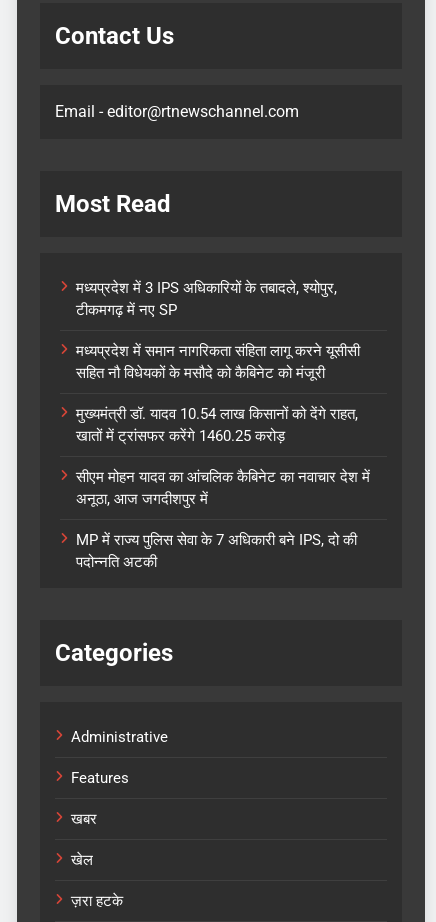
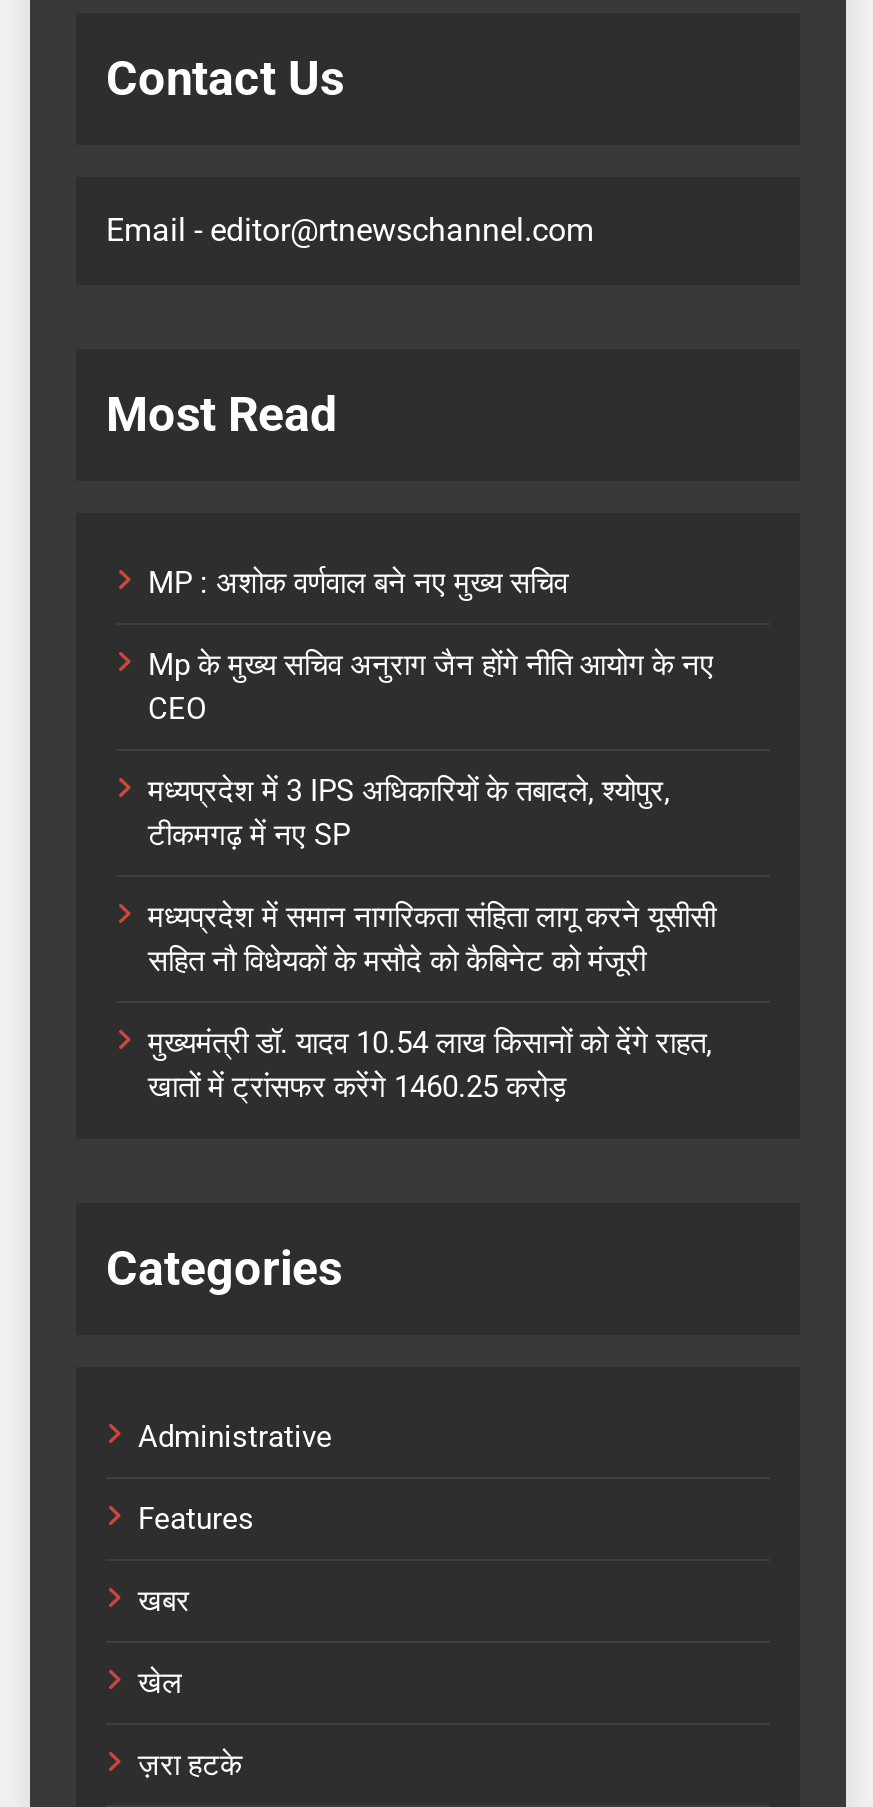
none -> [148,565,714,727] MP : अशोक वर्णवाल बने नए मुख्य सचिव | Mp के मुख्य सचिव अनुराग जैन होंगे नीति आयोग के नए | CEO
moved [76,279,360,445] -> [148,773,716,1105]: मध्यप्रदेश में 3 IPS अधिकारियों के तबादले, श्योपुर, | टीकमगढ़ में नए SP | मध्यप्रदेश में समान नागरिकता संहिता लागू करने यूसीसी | सहित नौ विधेयकों के मसौदे को कैबिनेट को मंजूरी | मुख्यमंत्री डॉ. यादव 10.54 लाख किसानों को देंगे राहत, | खातों में ट्रांसफर करेंगे 1460.25 करोड़
[76,468,370,571] सीएम मोहन यादव का आंचलिक कैबिनेट का नवाचार देश में | अनूठा, आज जगदीशपुर में | MP में राज्य पुलिस सेवा के 7 अधिकारी बने IPS, दो की | पदोन्नति अटकी -> none

